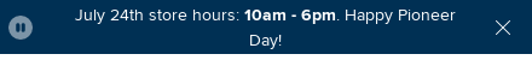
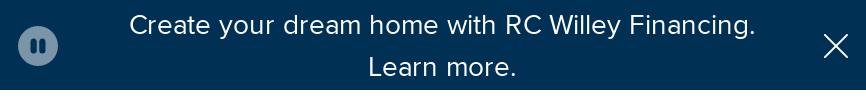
[74,4,455,50] July 24th store hours: 10am - 6pm. Happy Pioneer | Day! -> [129,7,755,83] Create your dream home with RC Willey Financing. | Learn more.

